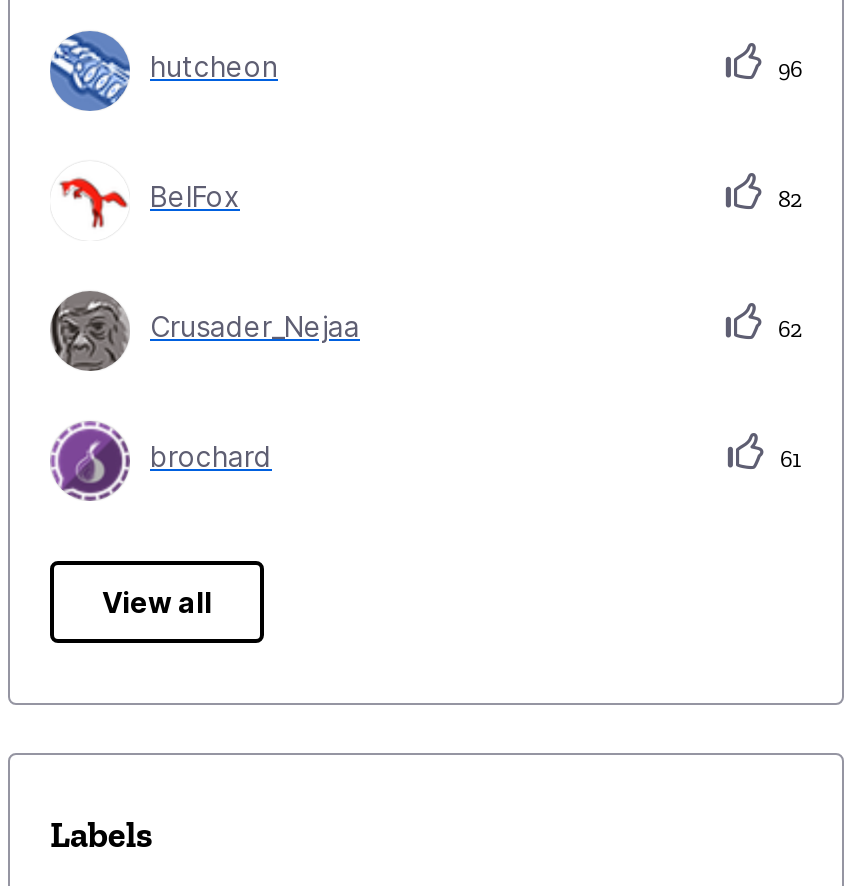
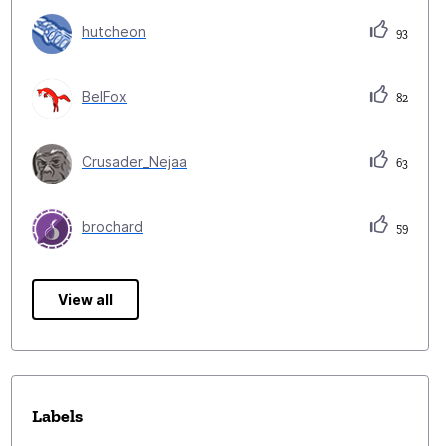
[772,55,802,83] 96 -> [393,26,408,40] 93
[772,315,802,343] 62 -> [393,156,408,170] 63
[774,445,802,473] 61 -> [393,221,408,235] 59

